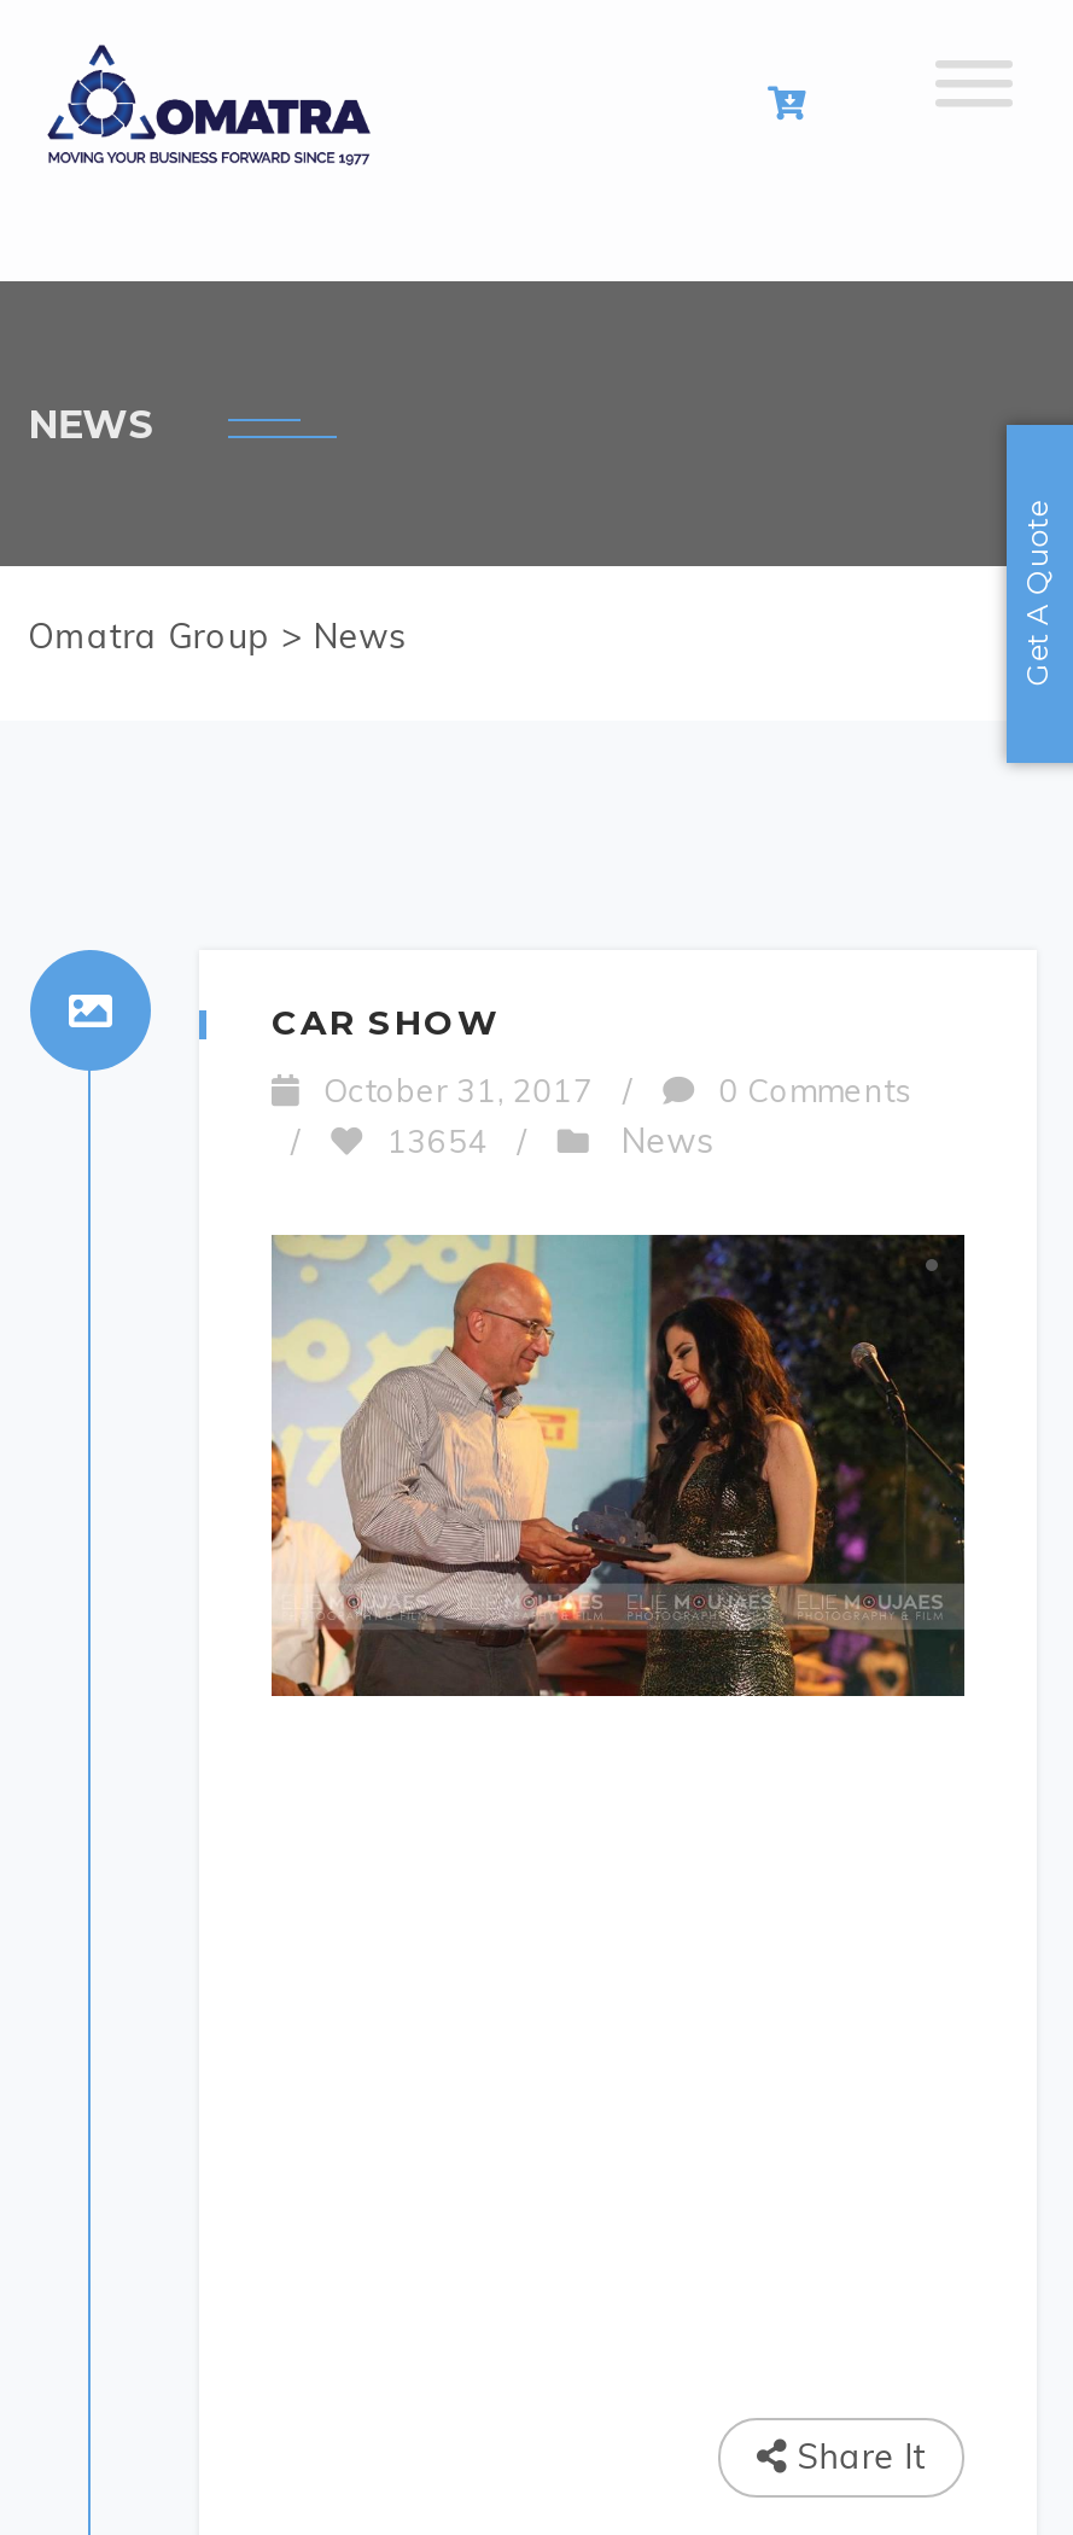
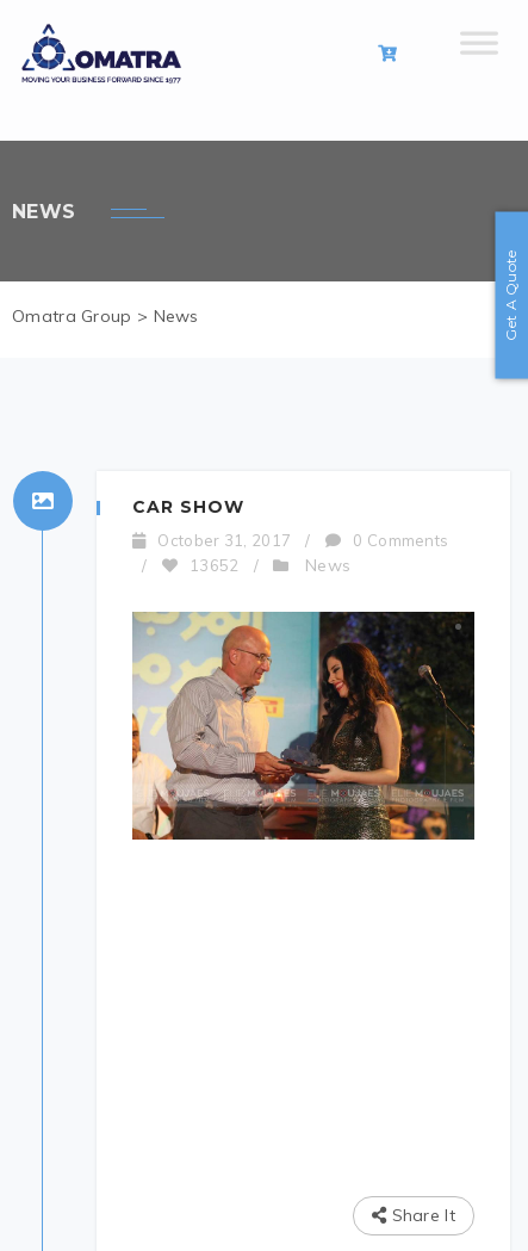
[387,1121,487,1160] 13654 -> [189,556,239,575] 13652

